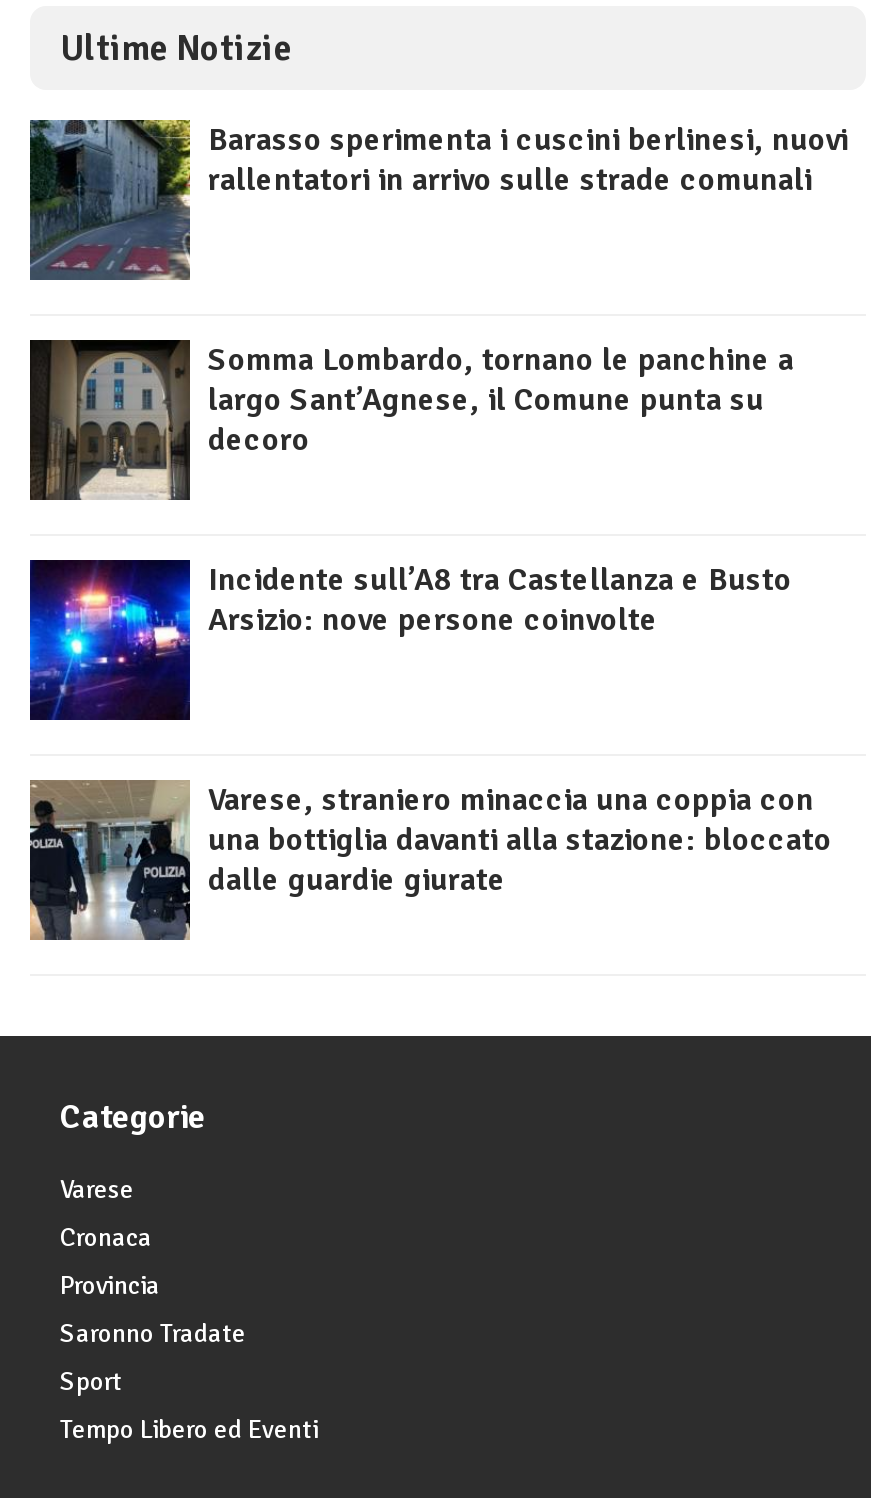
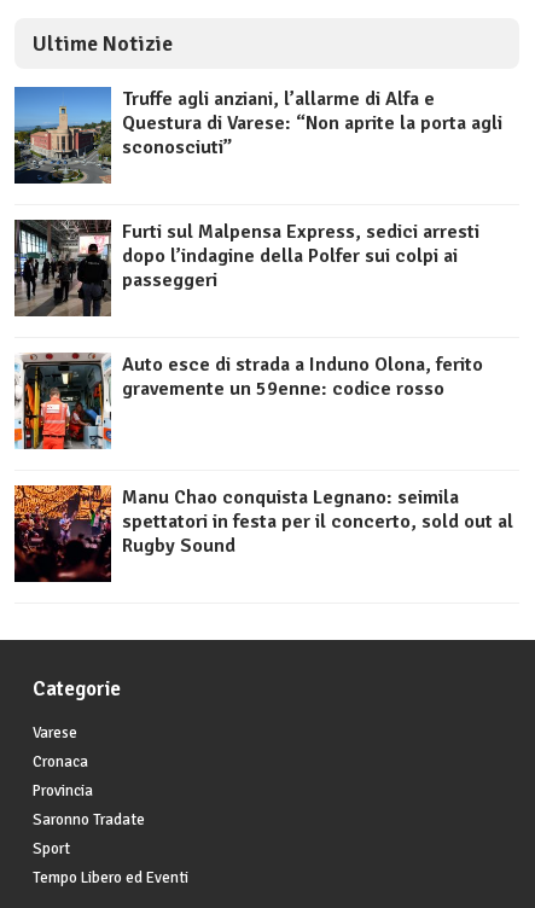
[28,118,850,280] [image] | Barasso sperimenta i cuscini berlinesi, nuovi | rallentatori in arrivo sulle strade comunali -> [13,86,502,184] [image] | Truffe agli anziani, l’allarme di Alfa e | Questura di Varese: “Non aprite la porta agli | sconosciuti”
[28,340,794,500] [image] | Somma Lombardo, tornano le panchine a | largo Sant’Agnese, il Comune punta su | decoro -> [14,219,479,318] [image] | Furti sul Malpensa Express, sedici arresti | dopo l’indagine della Polfer sui colpi ai | passeggeri
[28,558,792,722] [image] | Incidente sull’A8 tra Castellanza e Busto | Arsizio: nove persone coinvolte -> [13,351,483,450] [image] | Auto esce di strada a Induno Olona, ferito | gravemente un 59enne: codice rosso
[28,778,832,942] [image] | Varese, straniero minaccia una coppia con | una bottiglia davanti alla stazione: bloccato | dalle guardie giurate -> [13,484,513,582] [image] | Manu Chao conquista Legnano: seimila | spettatori in festa per il concerto, sold out al | Rugby Sound

